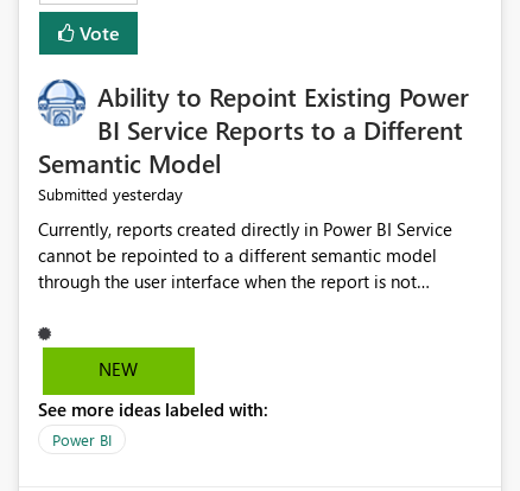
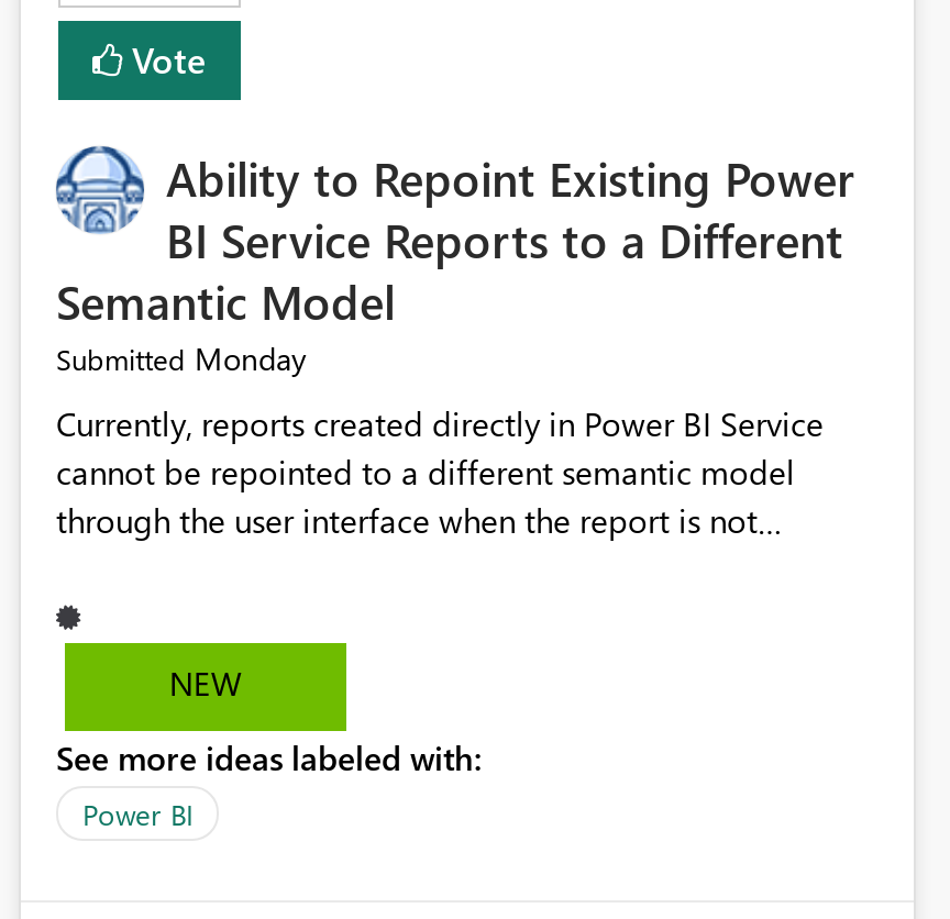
[38,183,183,206] Submitted yesterday -> [56,338,307,380] Submitted Monday

